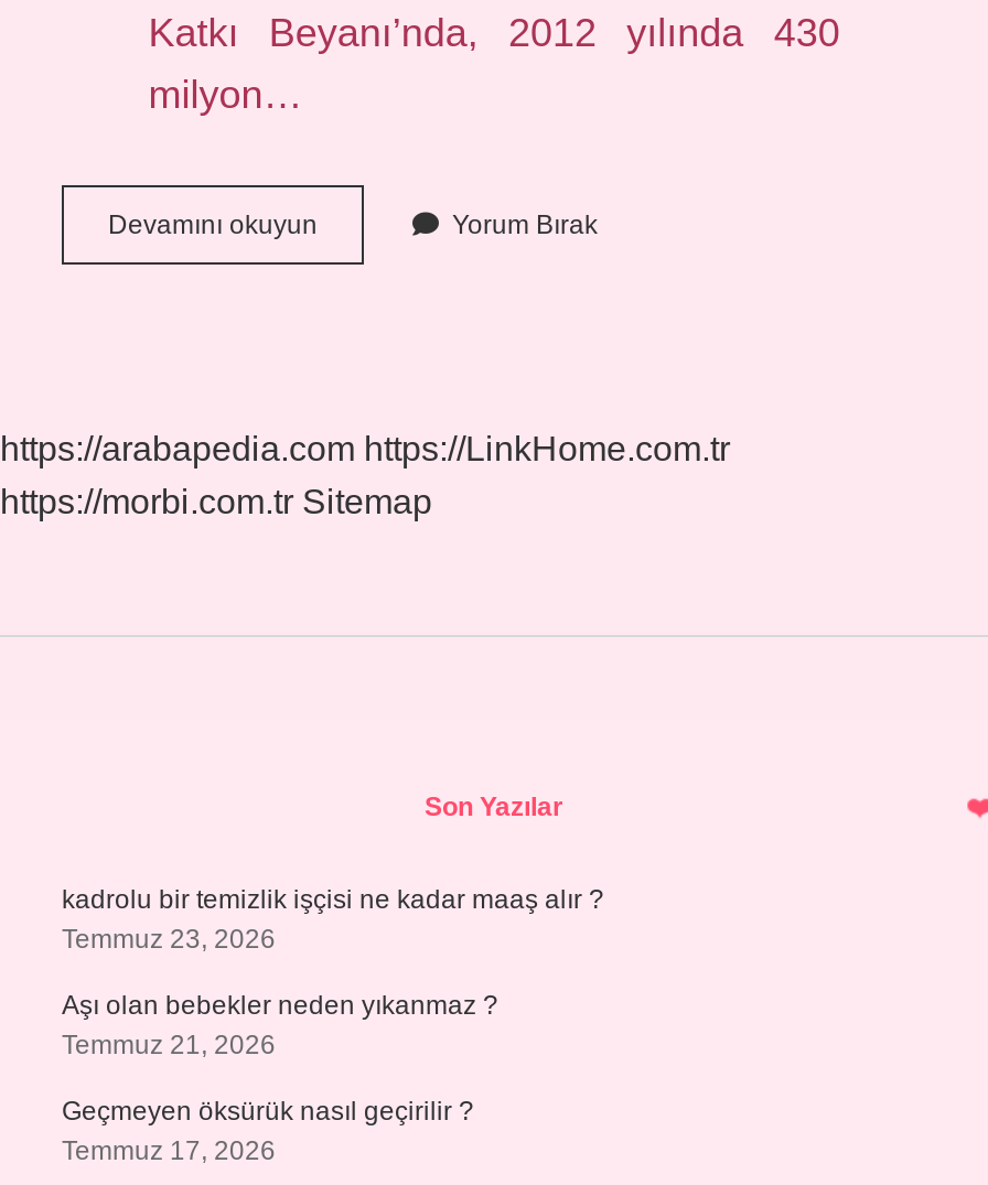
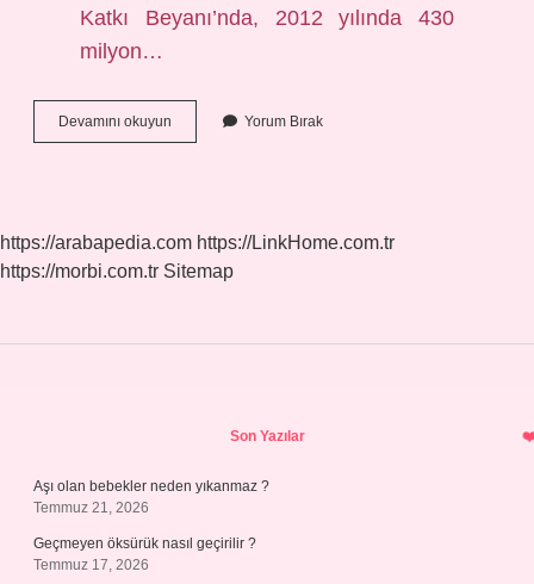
[62,884,604,955] kadrolu bir temizlik işçisi ne kadar maaş alır ? | Temmuz 23, 2026 -> none

